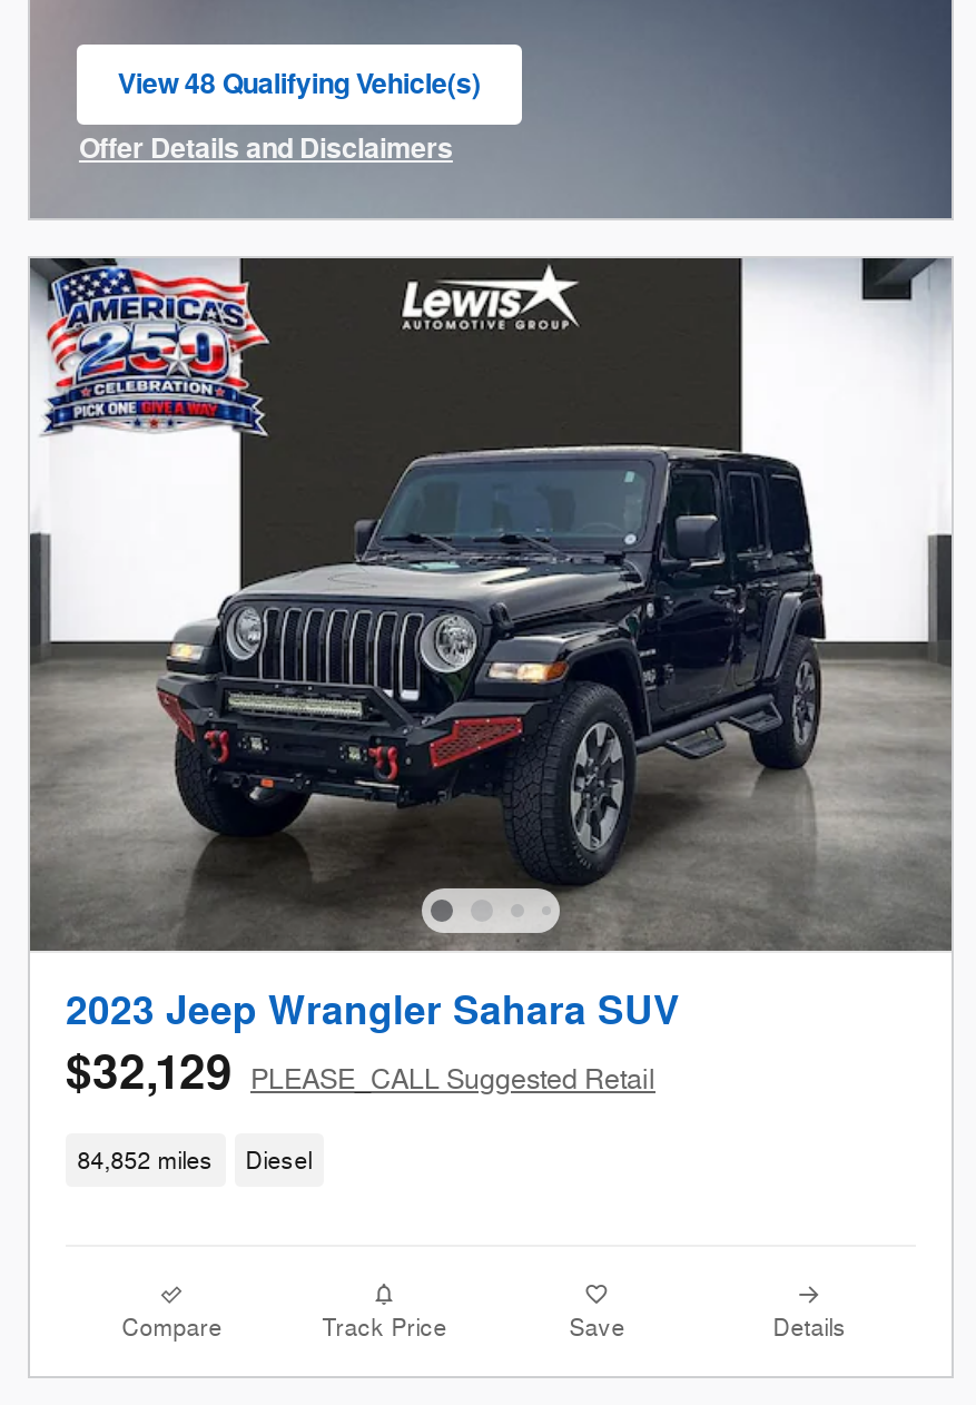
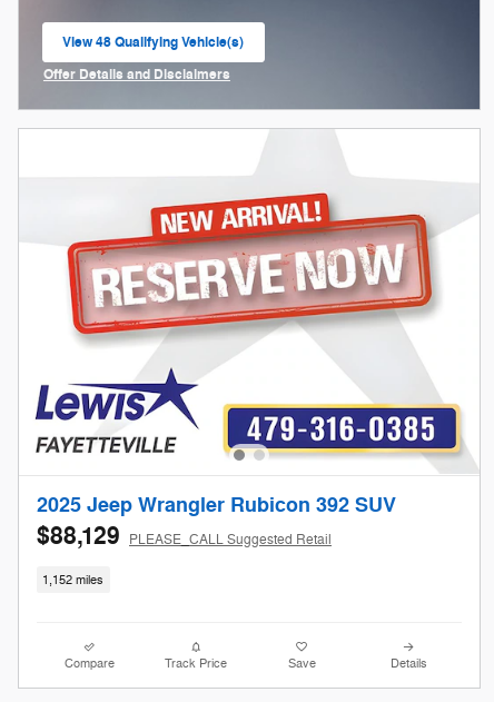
[28,256,954,1105] [image] | 2023 Jeep Wrangler Sahara SUV | $32,129 PLEASE_CALL Suggested Retail -> [19,129,480,552] [image] | 2025 Jeep Wrangler Rubicon 392 SUV | $88,129 PLEASE_CALL Suggested Retail
[77,1146,312,1175] 84,852 miles | Diesel -> [43,573,104,587] 1,152 miles

